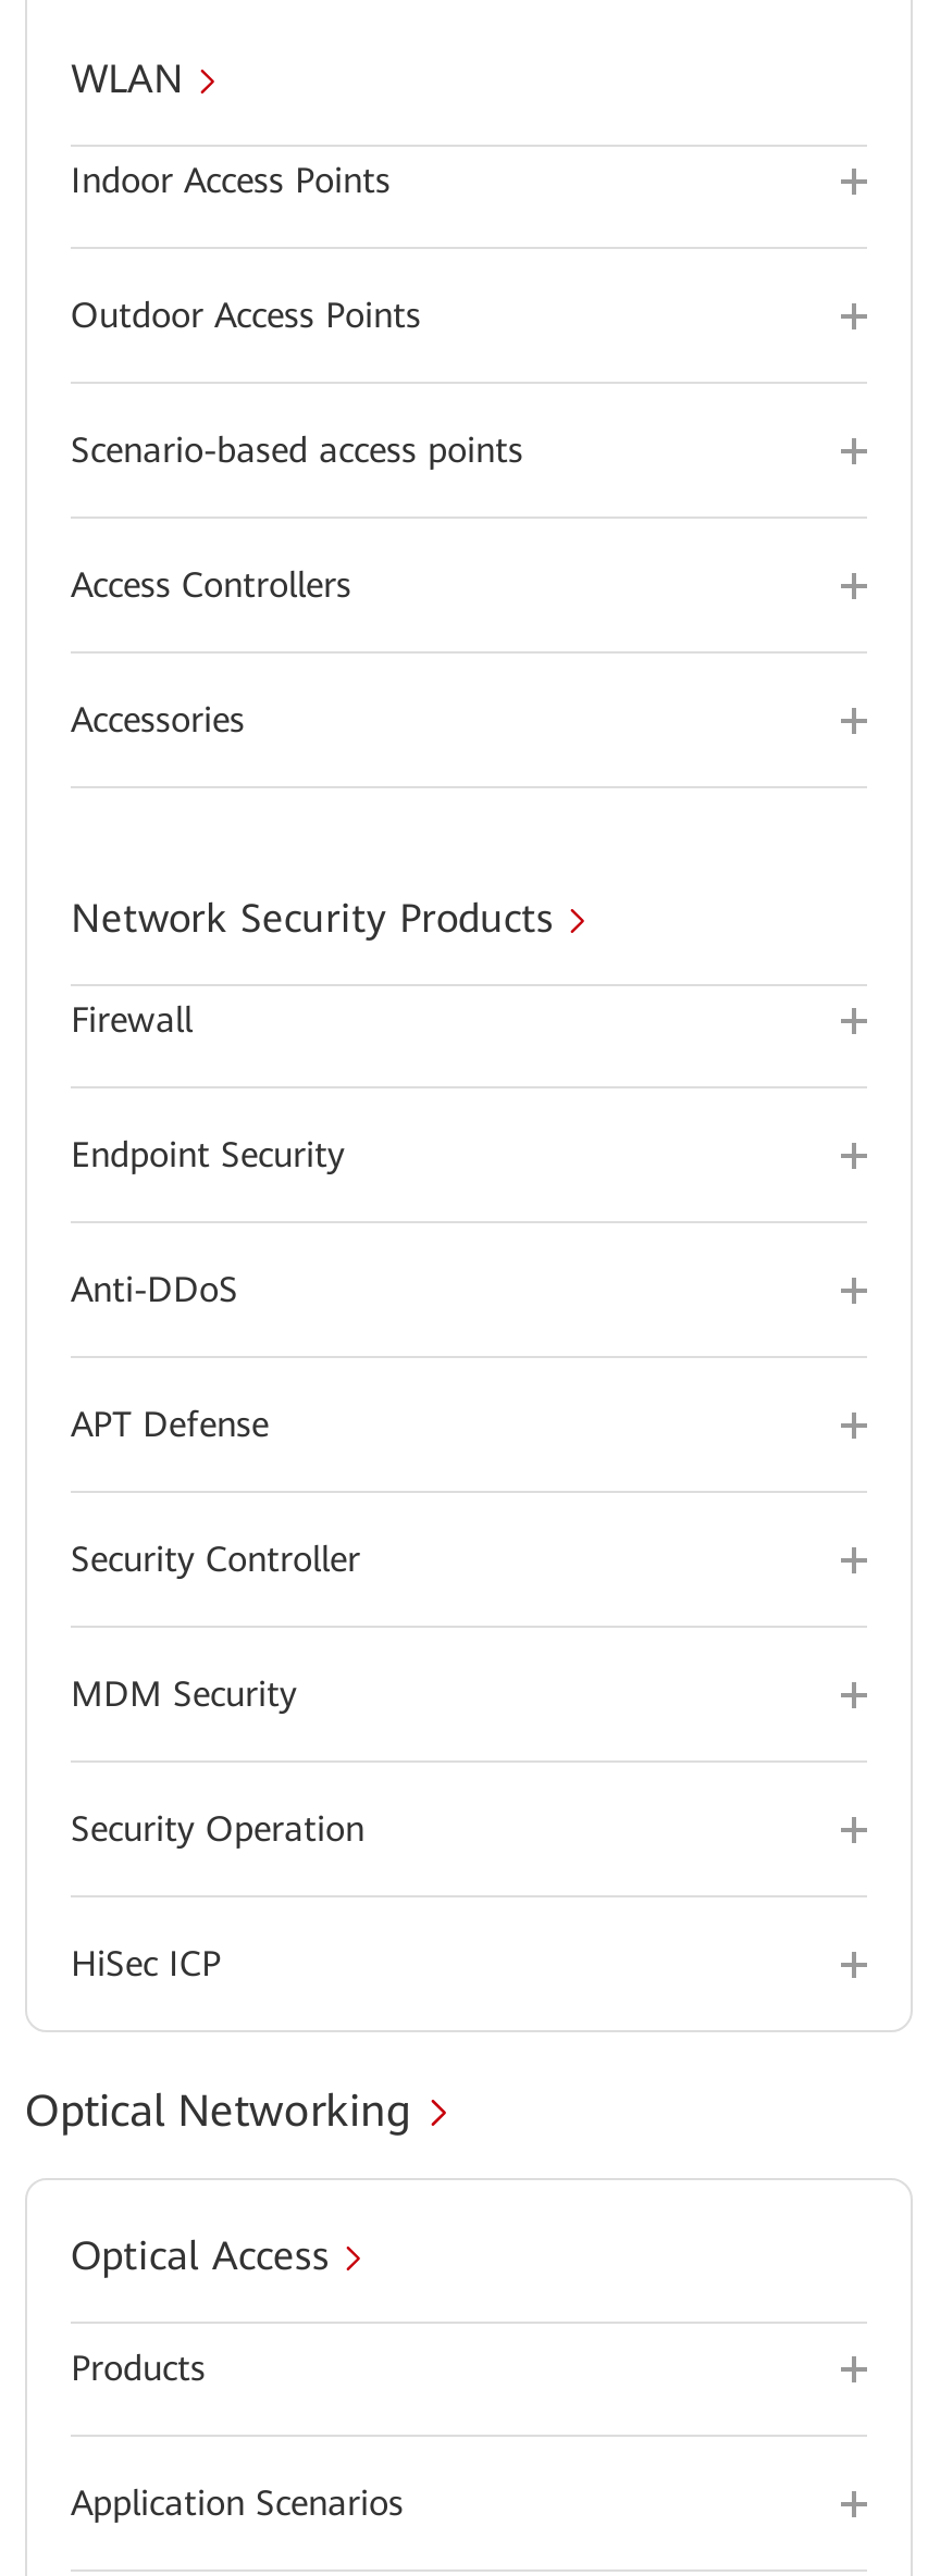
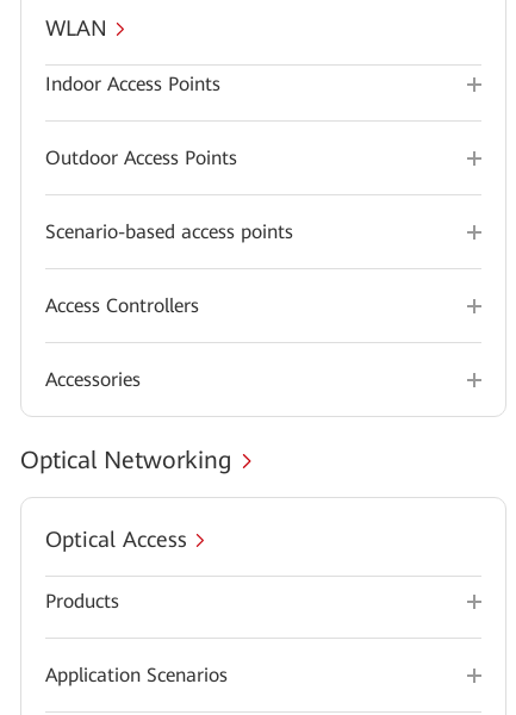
[71,895,554,1984] Network Security Products | Firewall | Endpoint Security | Anti-DDoS | APT Defense | Security Controller | MDM Security | Security Operation | HiSec ICP -> none

